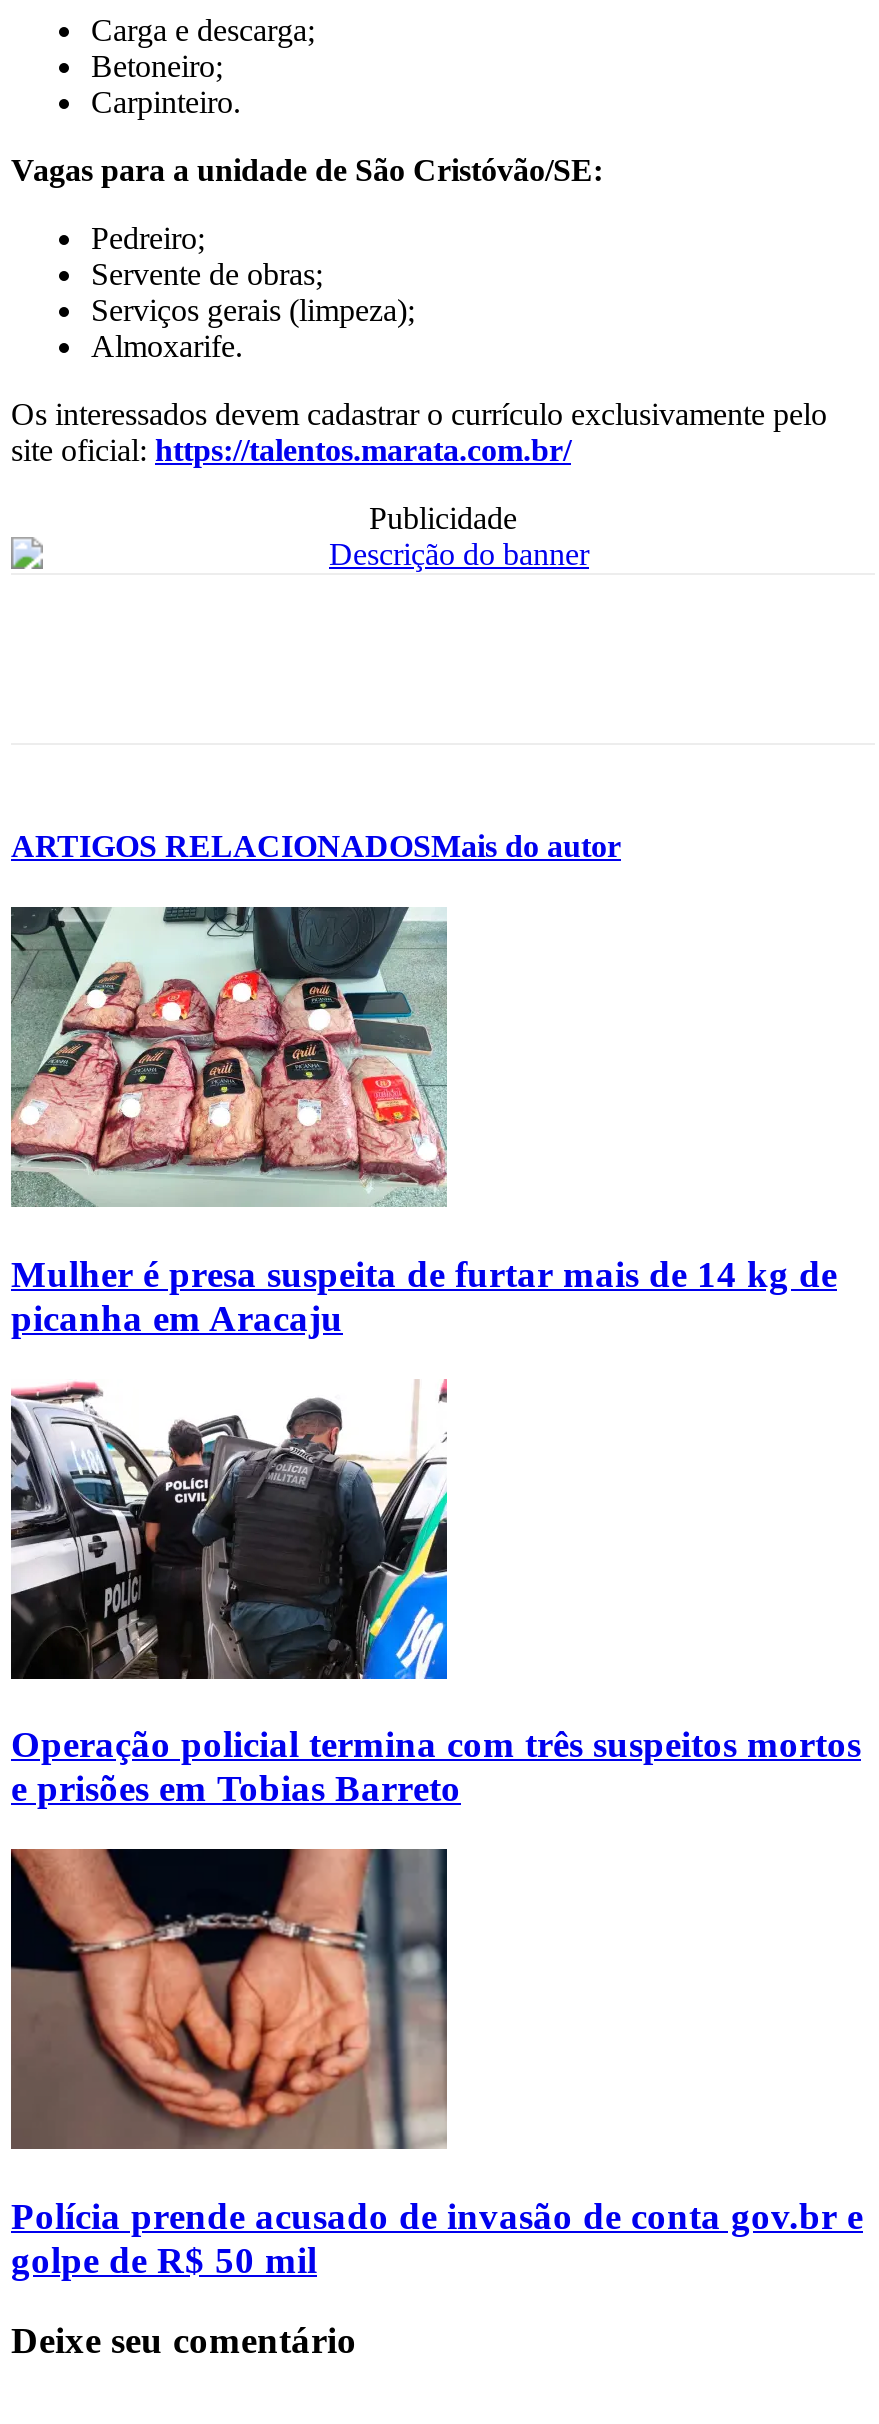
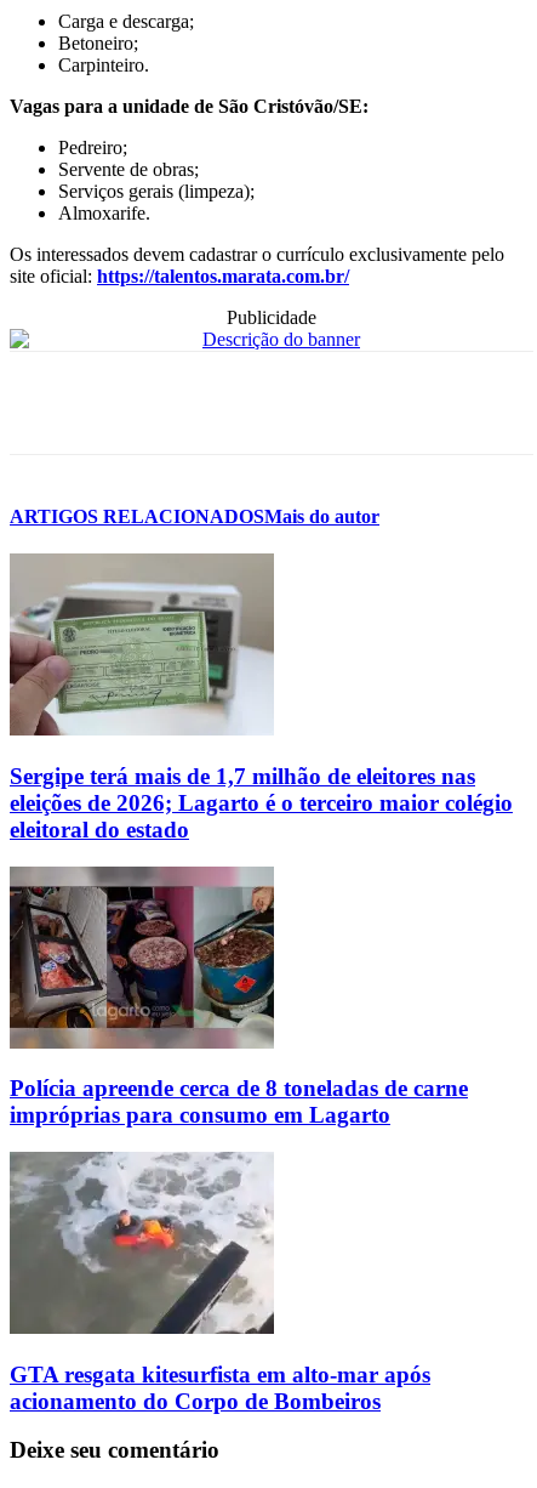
[11,907,837,1339] [image] | Mulher é presa suspeita de furtar mais de 14 kg de | picanha em Aracaju -> [8,553,513,842] [image] | Sergipe terá mais de 1,7 milhão de eleitores nas | eleições de 2026; Lagarto é o terceiro maior colégio | eleitoral do estado
[11,1381,861,1809] [image] | Operação policial termina com três suspeitos mortos | e prisões em Tobias Barreto -> [8,865,468,1128] [image] | Polícia apreende cerca de 8 toneladas de carne | impróprias para consumo em Lagarto
[11,1869,863,2280] [image] | Polícia prende acusado de invasão de conta gov.br e | golpe de R$ 50 mil -> [10,1152,430,1414] [image] | GTA resgata kitesurfista em alto-mar após | acionamento do Corpo de Bombeiros

